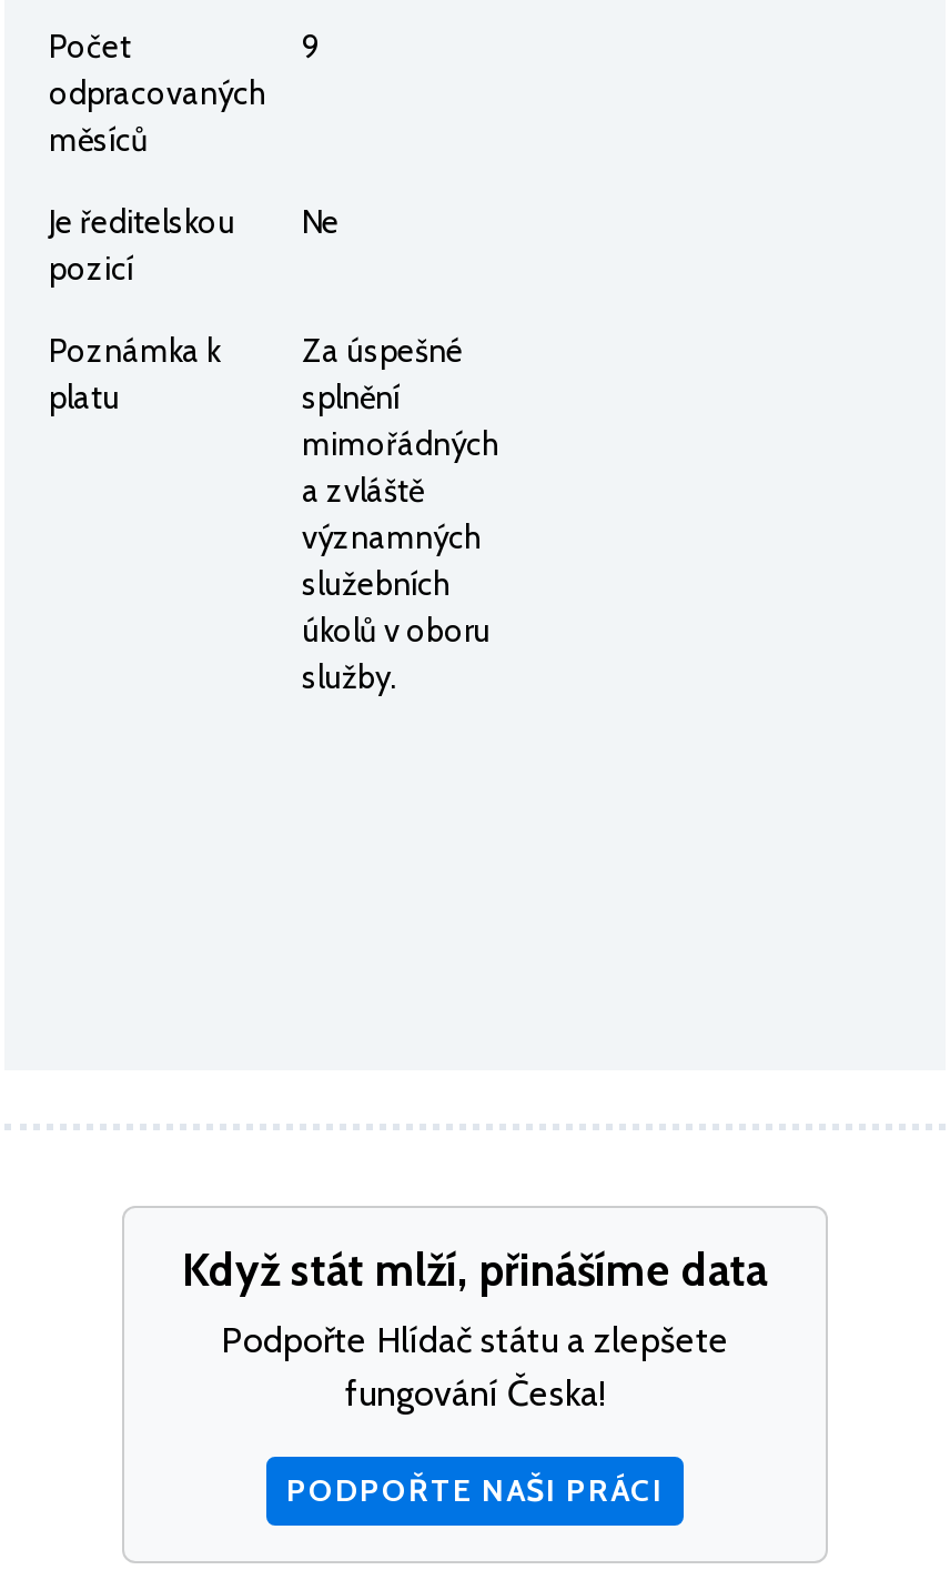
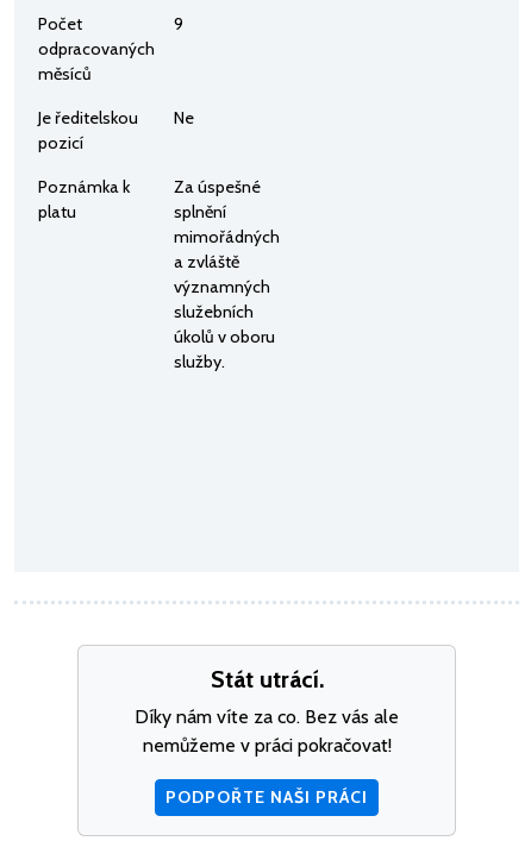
[182,1243,768,1414] Když stát mlží, přinášíme data | Podpořte Hlídač státu a zlepšete | fungování Česka! -> [135,664,399,756] Stát utrácí. | Díky nám víte za co. Bez vás ale | nemůžeme v práci pokračovat!

